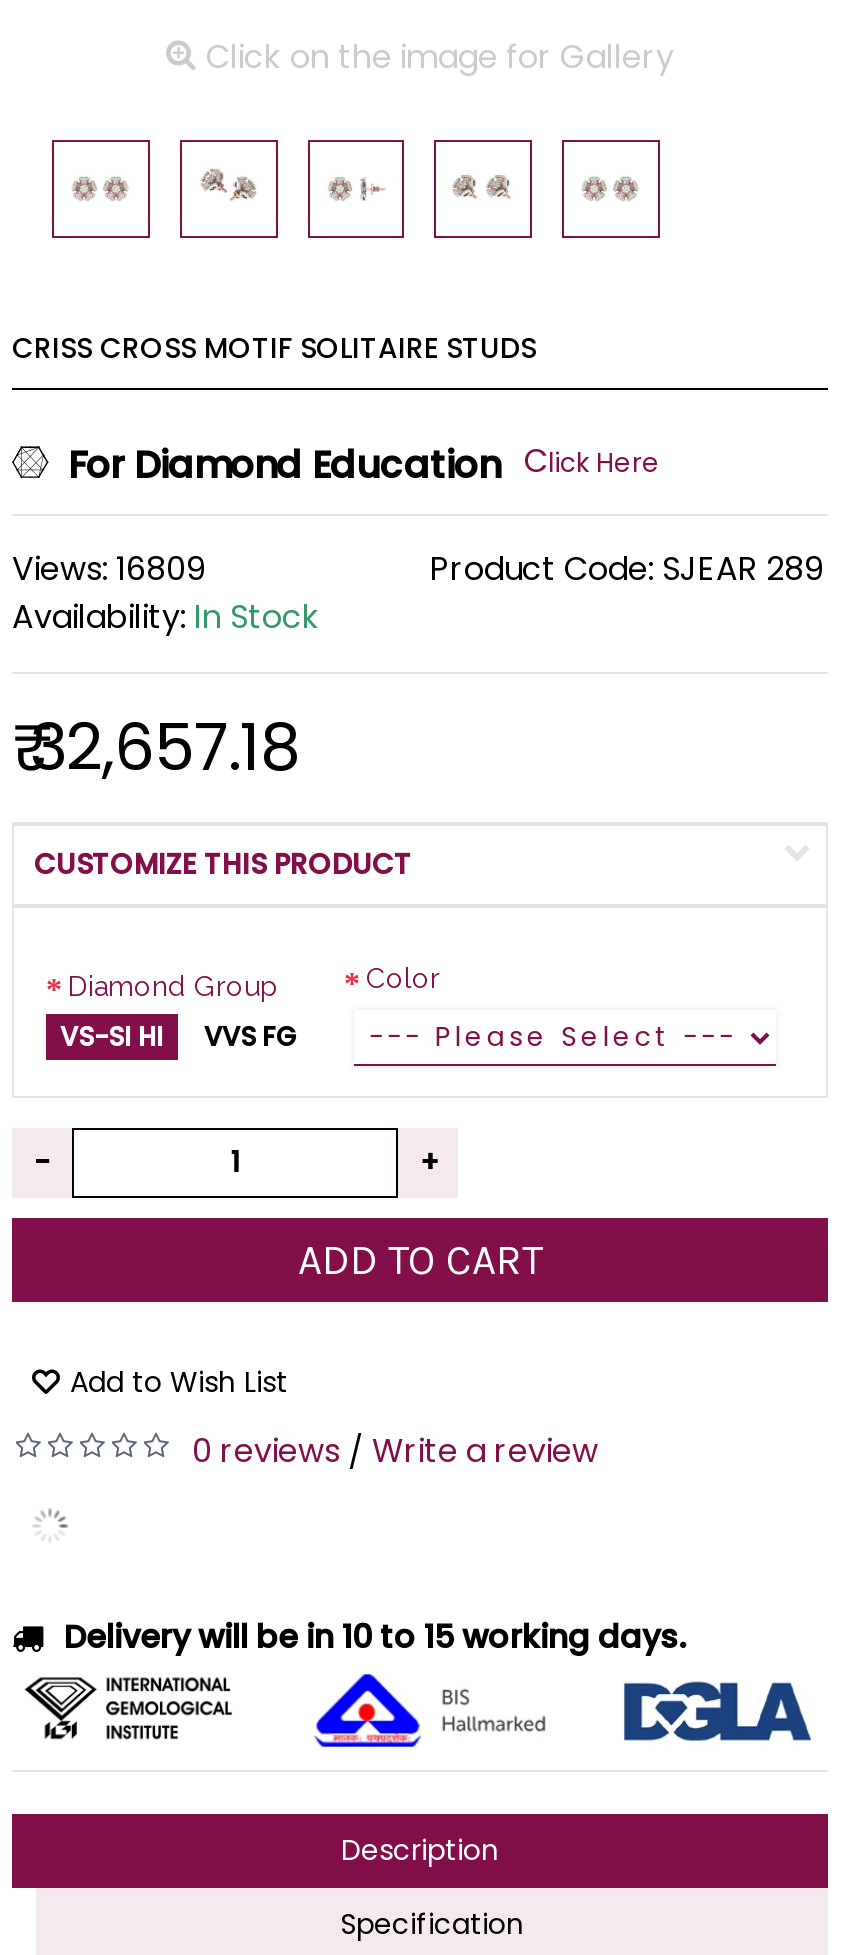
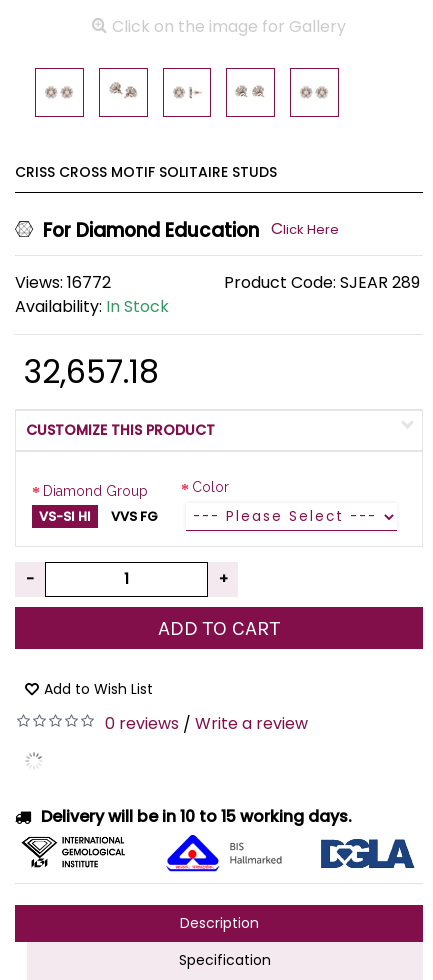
[12,546,204,592] Views: 16809 -> [15,271,111,294] Views: 16772

